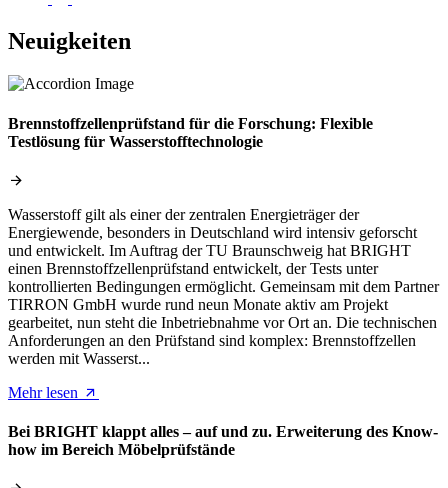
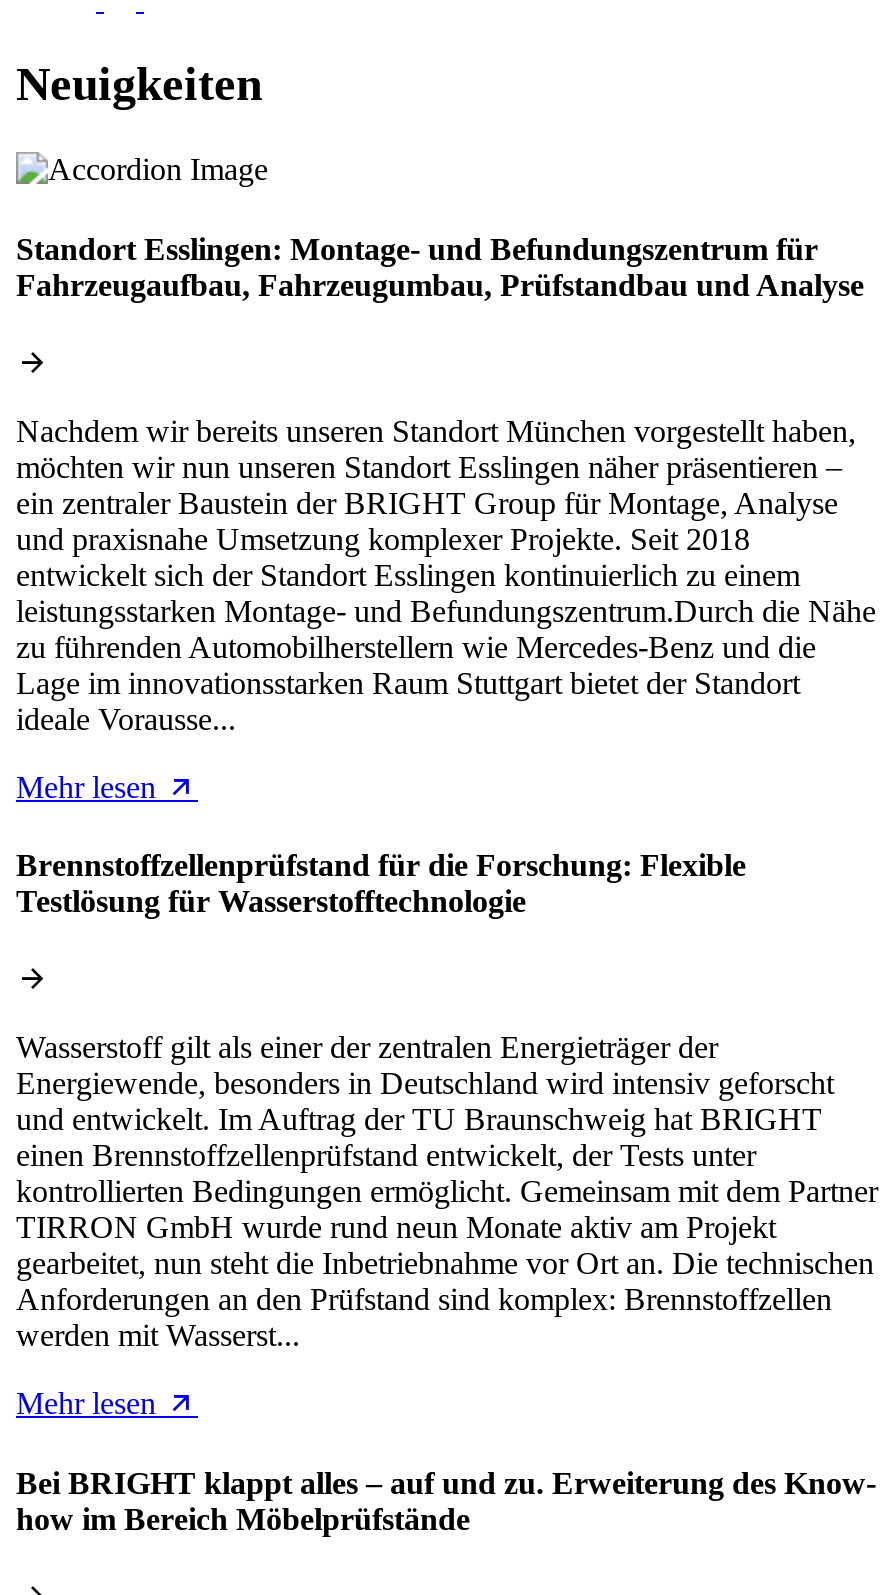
none -> [16,231,864,301] Standort Esslingen: Montage- und Befundungszentrum für | Fahrzeugaufbau, Fahrzeugumbau, Prüfstandbau und Analyse
none -> [16,414,876,804] Nachdem wir bereits unseren Standort München vorgestellt haben, | möchten wir nun unseren Standort Esslingen näher präsentieren – | ein zentraler Baustein der BRIGHT Group für Montage, Analyse | und praxisnahe Umsetzung komplexer Projekte. Seit 2018 | entwickelt sich der Standort Esslingen kontinuierlich zu einem | leistungsstarken Montage- und Befundungszentrum.Durch die Nähe | zu führenden Automobilherstellern wie Mercedes-Benz und die | Lage im innovationsstarken Raum Stuttgart bietet der Standort | ideale Vorausse... | Mehr lesen

